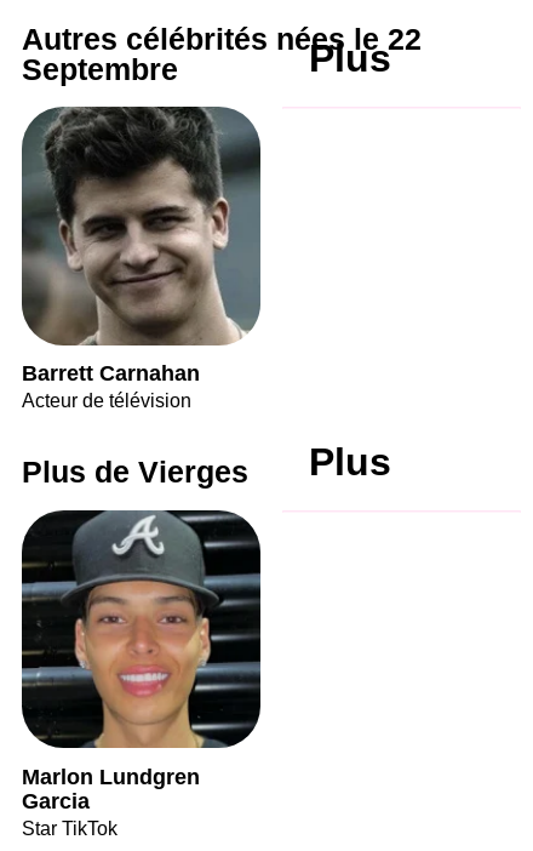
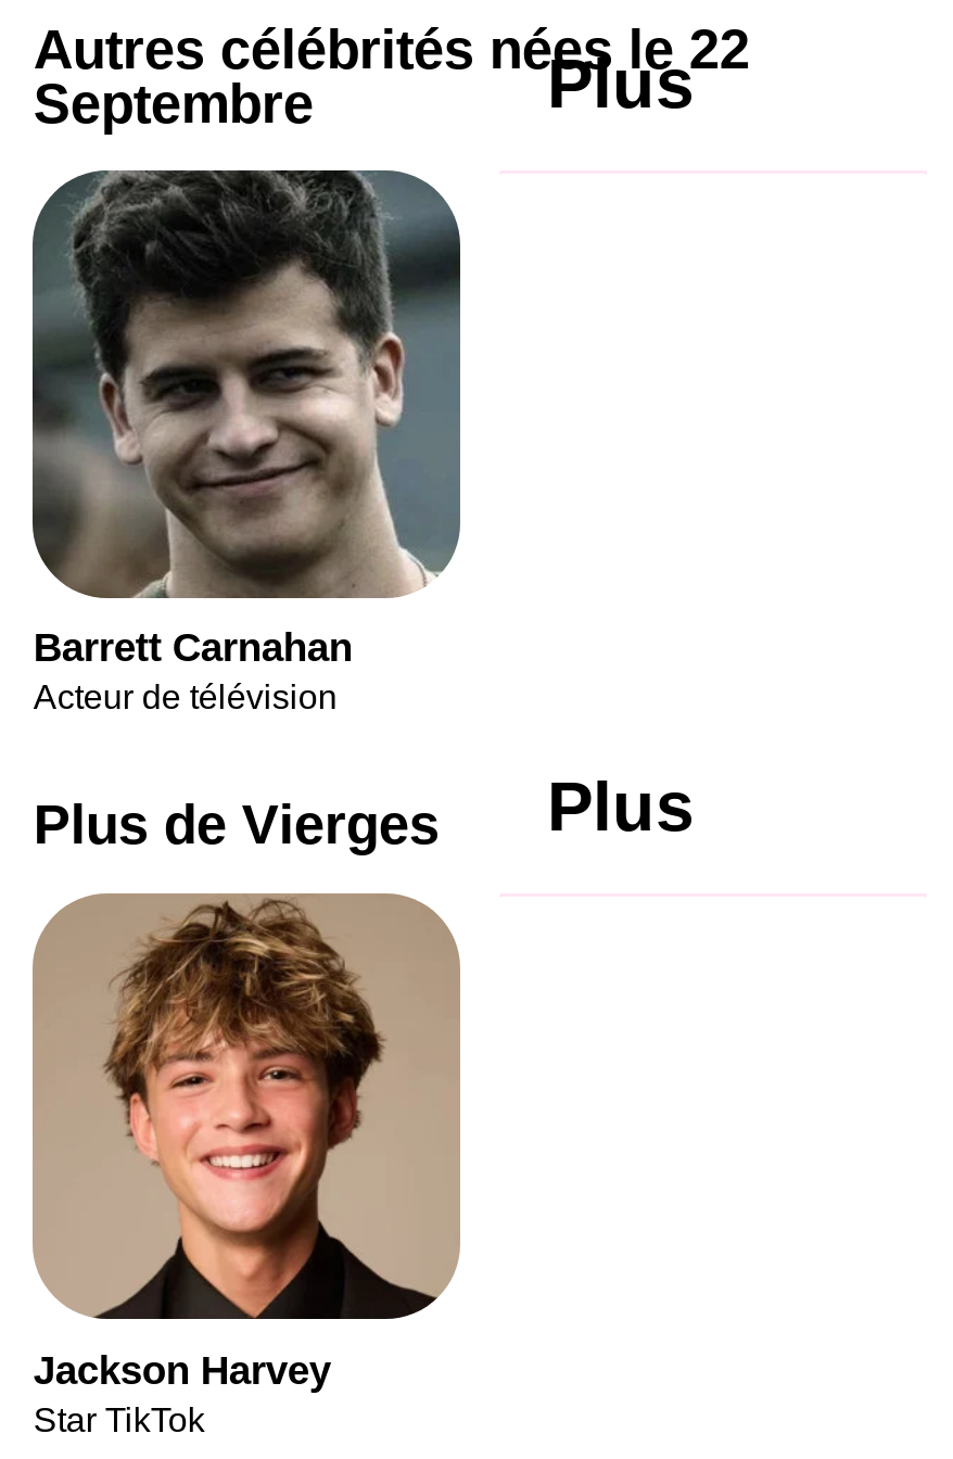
[21,509,262,813] [image] | Marlon Lundgren | Garcia -> [33,893,458,1393] [image] | Jackson Harvey

